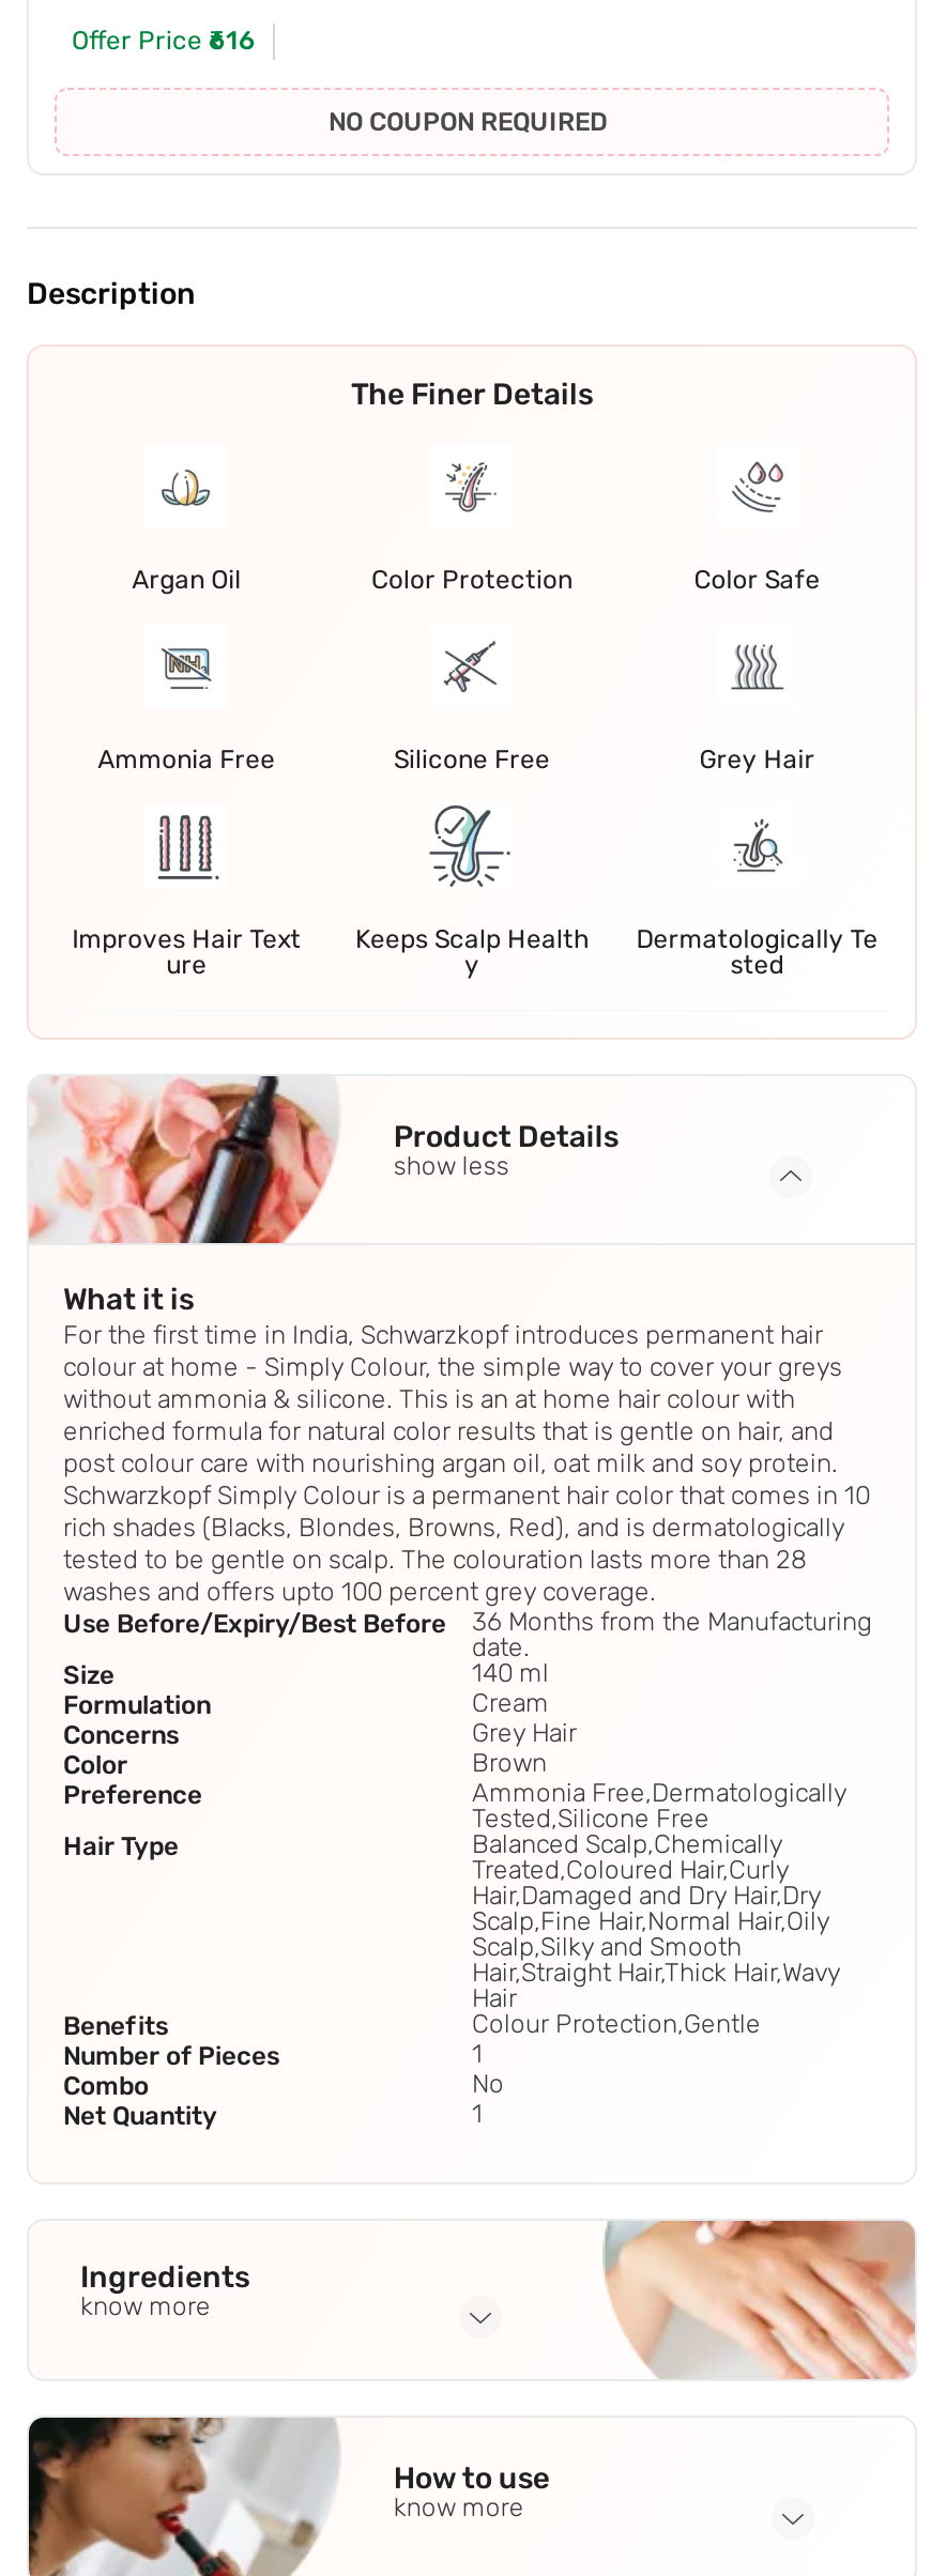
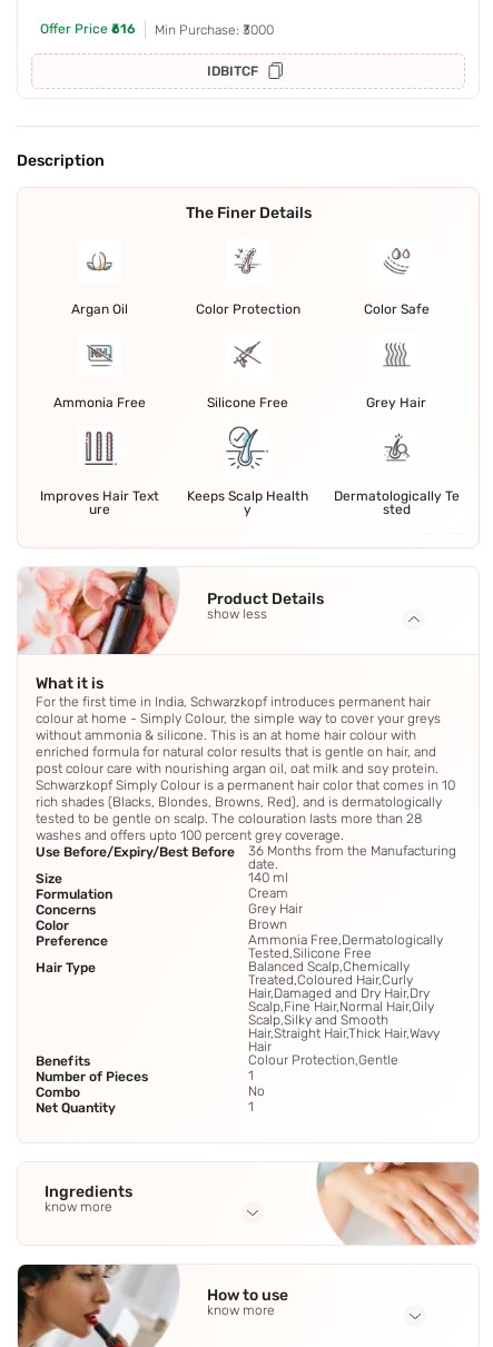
[329,108,607,138] NO COUPON REQUIRED -> [155,22,274,79] Min Purchase: ₹3000 | IDBITCF

